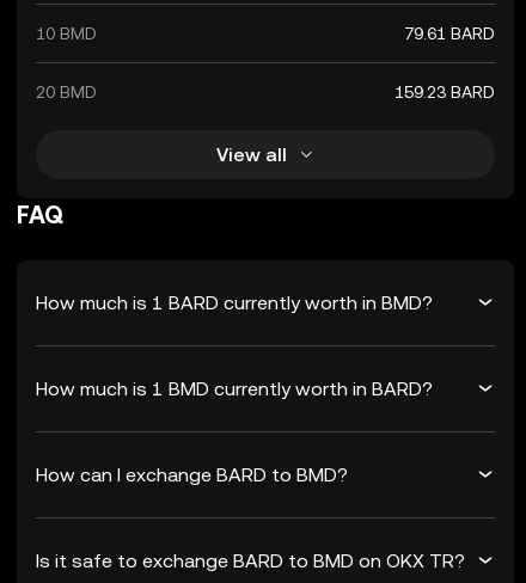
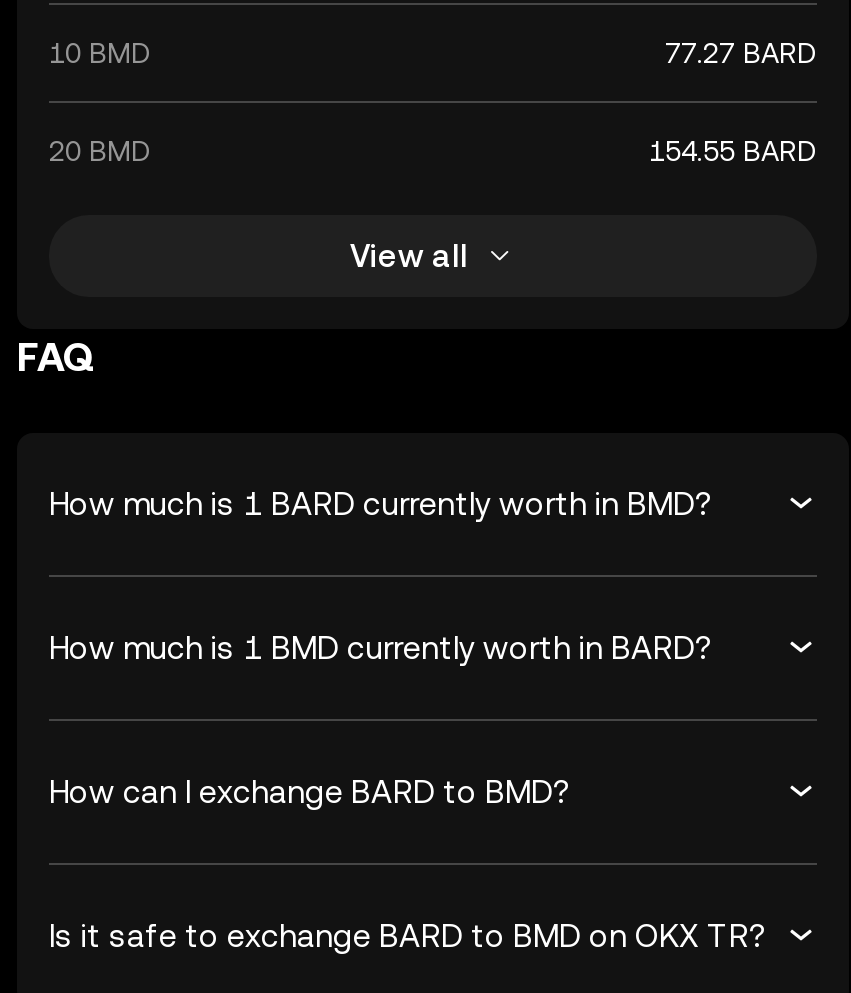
[404,24,495,43] 79.61 BARD -> [665,37,817,69] 77.27 BARD
[395,82,495,102] 159.23 BARD -> [649,135,817,167] 154.55 BARD

